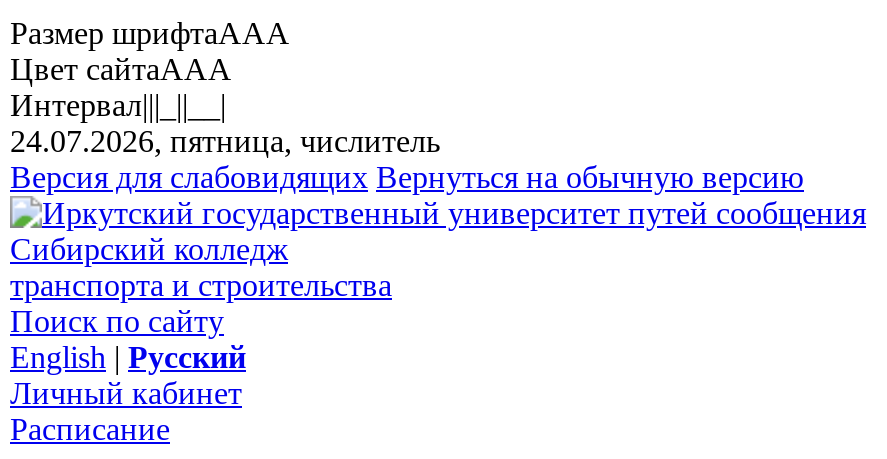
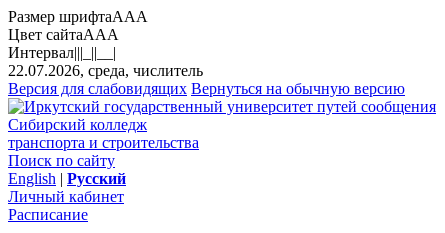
[10,124,440,158] 24.07.2026, пятница, числитель -> [8,62,203,79] 22.07.2026, среда, числитель

